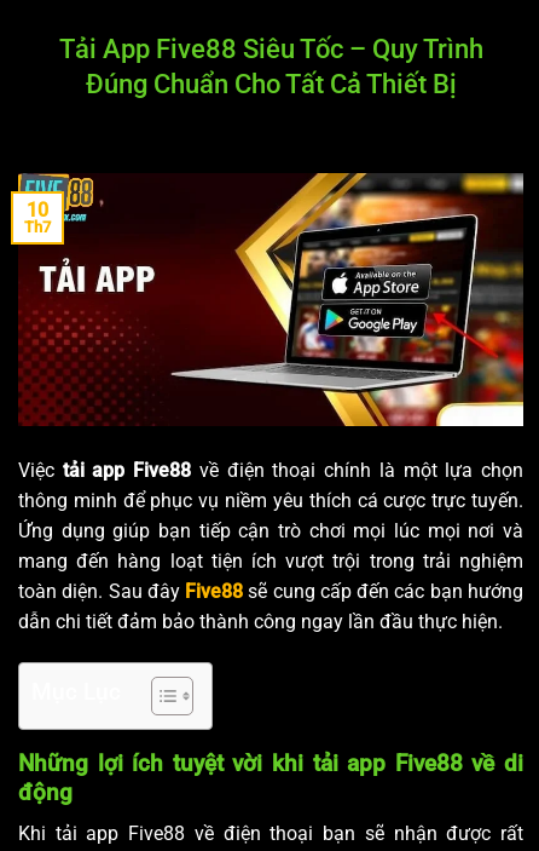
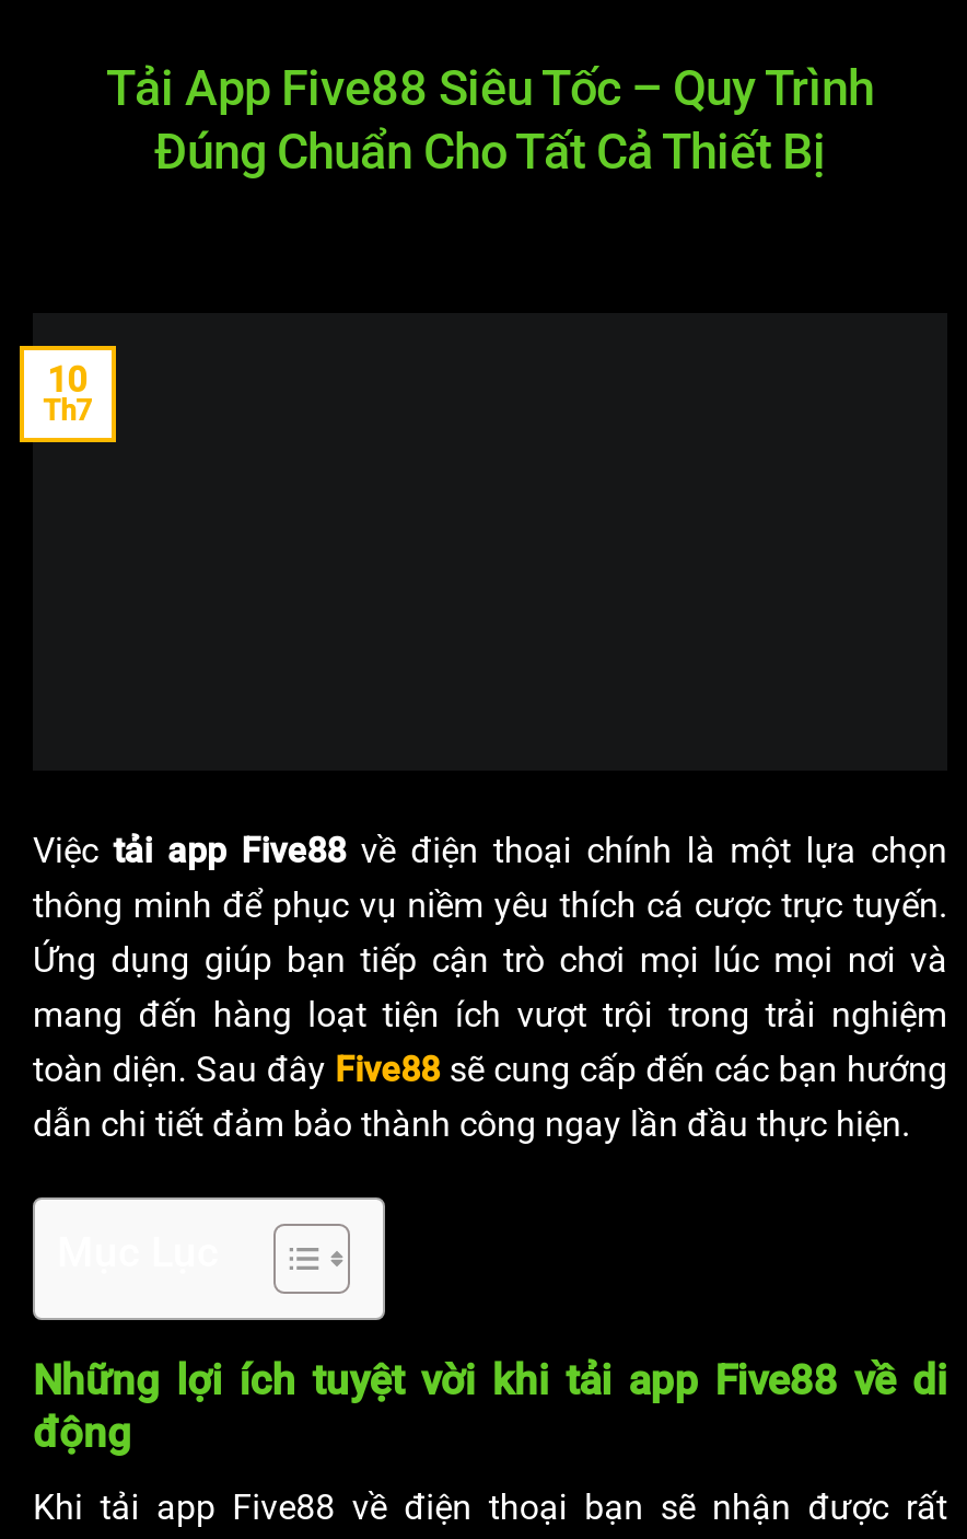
[17,172,524,427] [image] -> none

